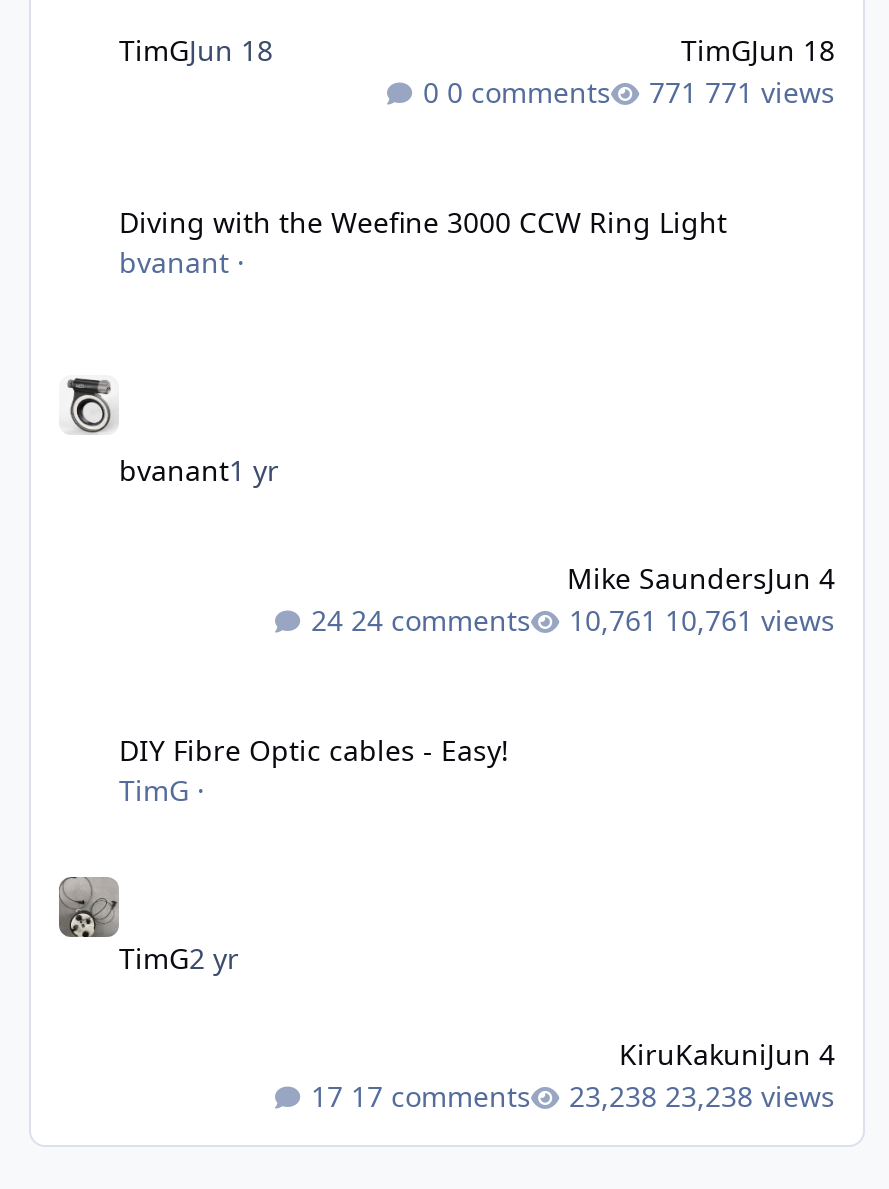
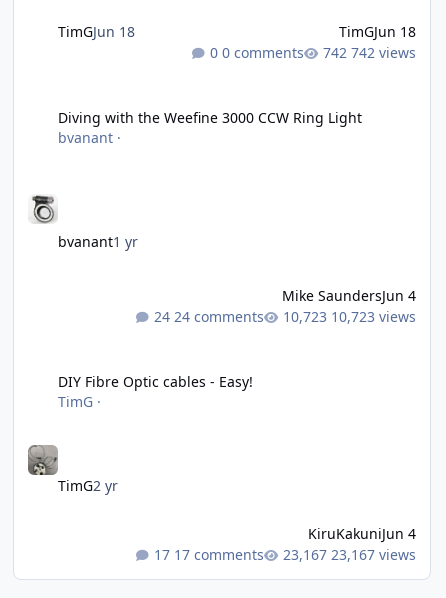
[705,74,835,112] 771 views -> [351,43,416,62] 742 views
[665,601,835,639] 10,761 views -> [331,307,416,326] 10,723 views
[665,1077,835,1115] 23,238 views -> [331,545,416,564] 23,167 views

